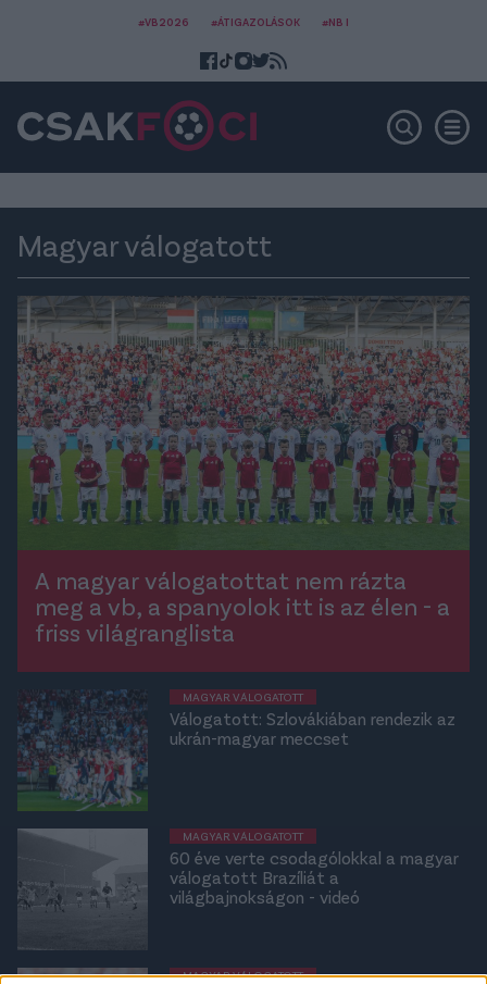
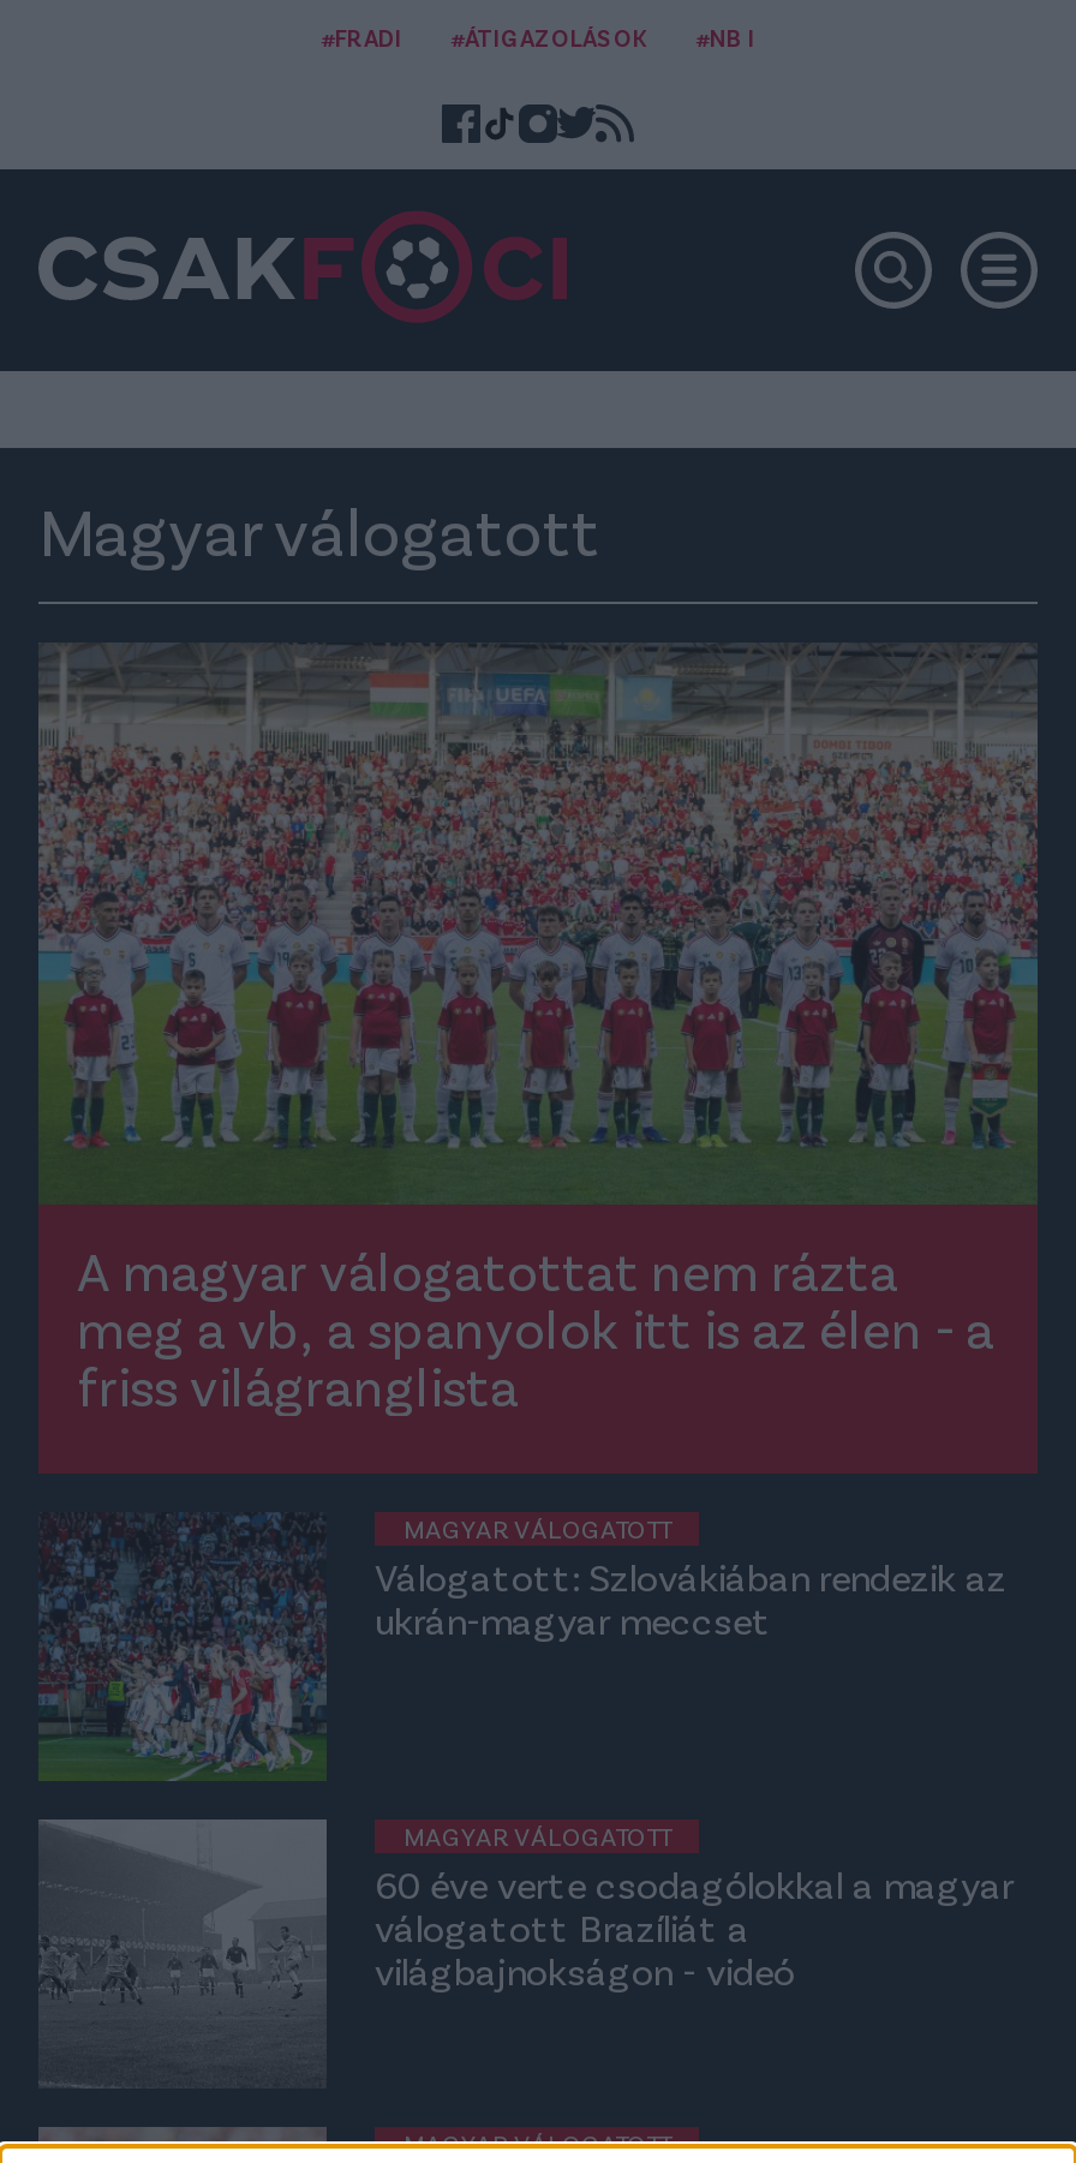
[138,15,189,28] #VB2026 -> [321,22,402,51] #FRADI

